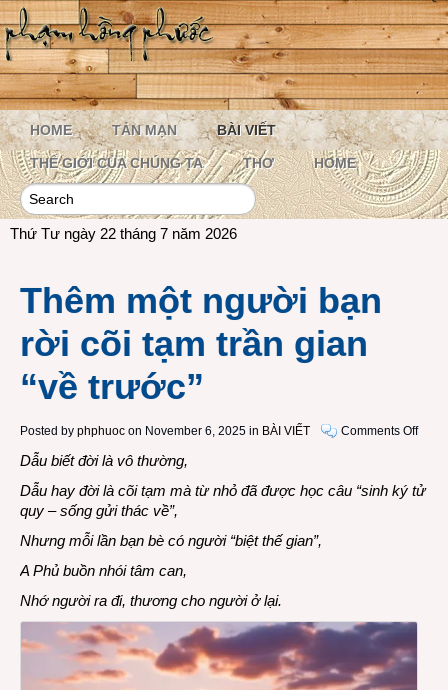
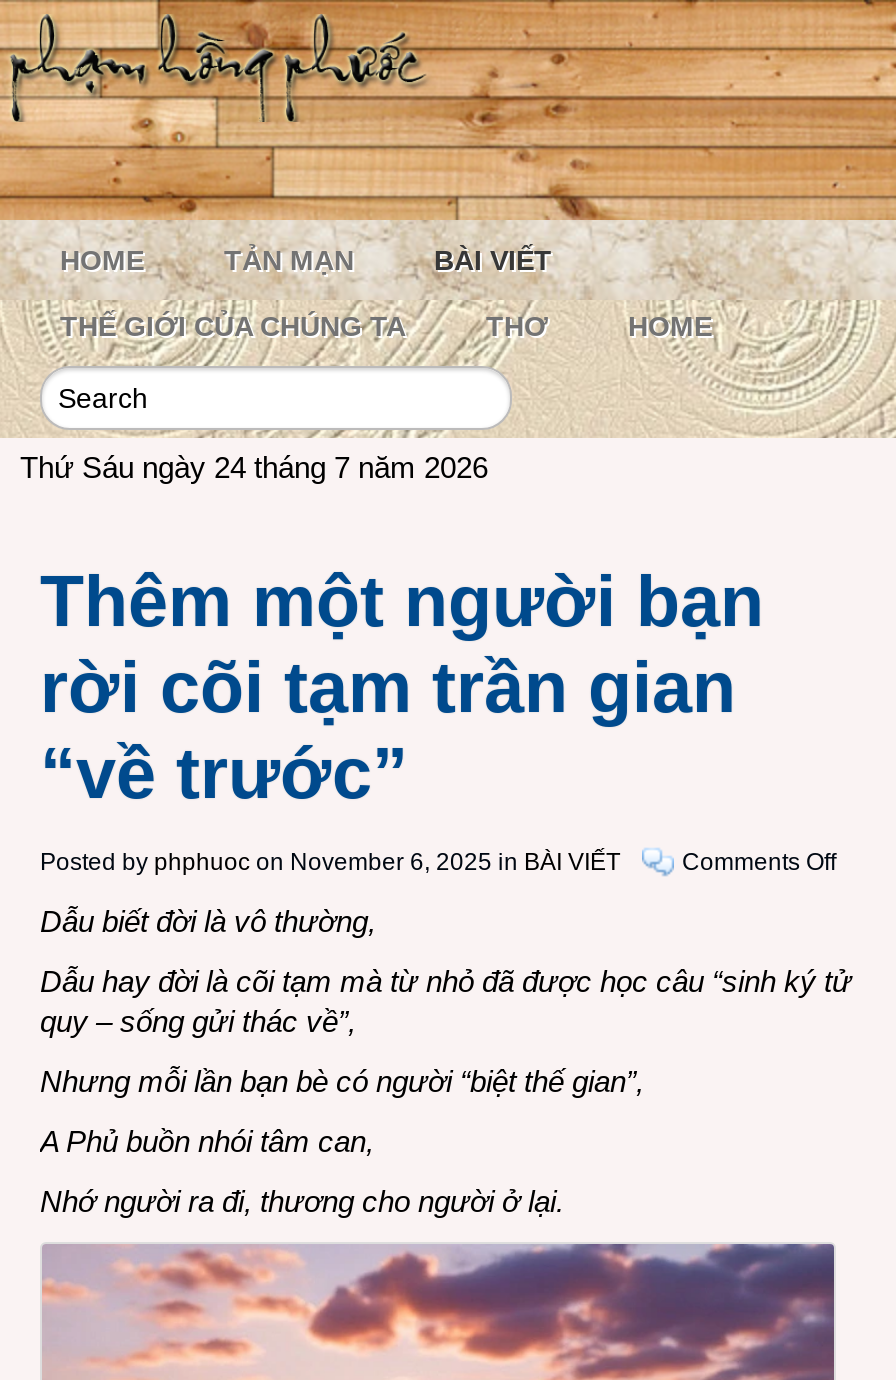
[10,225,237,242] Thứ Tư ngày 22 tháng 7 năm 2026 -> [20,450,488,484] Thứ Sáu ngày 24 tháng 7 năm 2026

